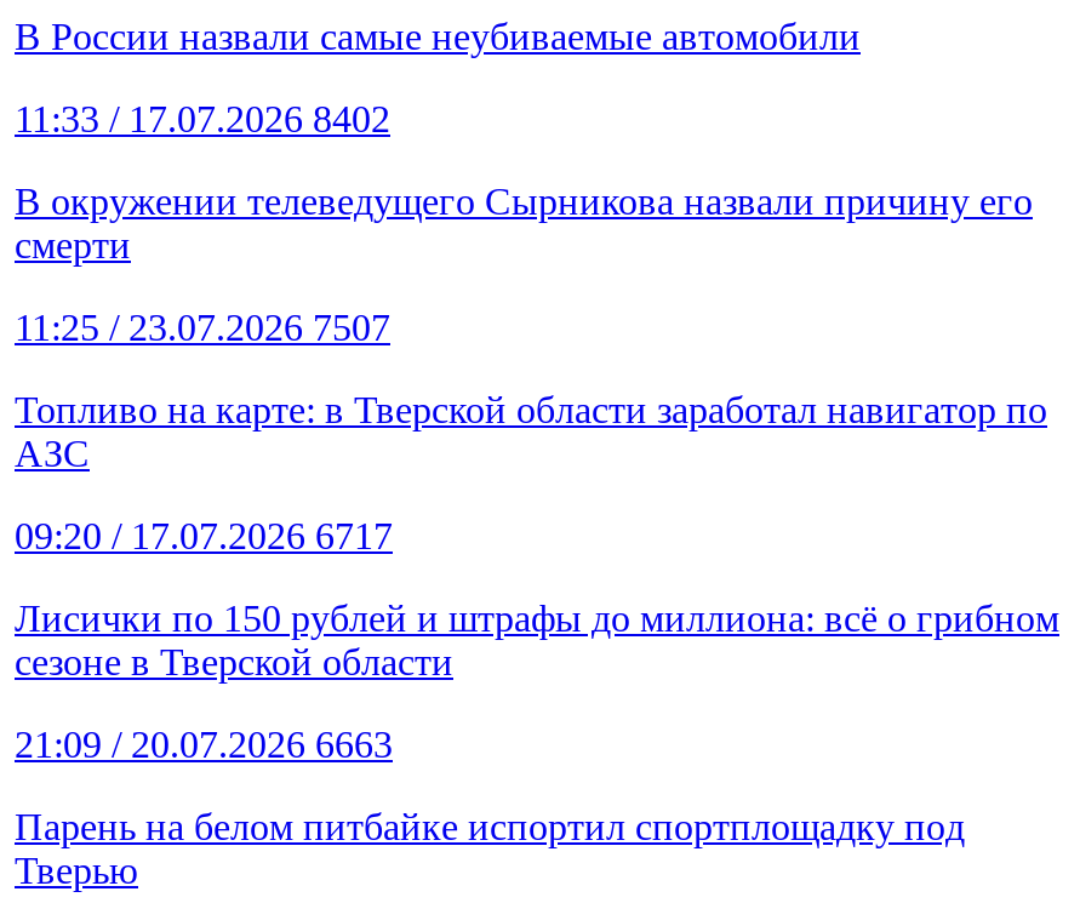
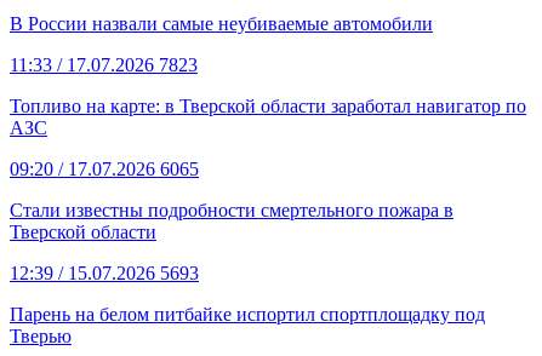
[15,97,1033,347] 11:33 / 17.07.2026 8402 | В окружении телеведущего Сырникова назвали причину его | смерти | 11:25 / 23.07.2026 7507 -> [10,54,198,74] 11:33 / 17.07.2026 7823
[15,514,393,555] 09:20 / 17.07.2026 6717 -> [10,158,199,179] 09:20 / 17.07.2026 6065
[15,596,1059,681] Лисички по 150 рублей и штрафы до миллиона: всё о грибном | сезоне в Тверской области -> [10,199,453,242] Стали известны подробности смертельного пожара в | Тверской области
[15,722,393,764] 21:09 / 20.07.2026 6663 -> [10,262,199,283] 12:39 / 15.07.2026 5693

